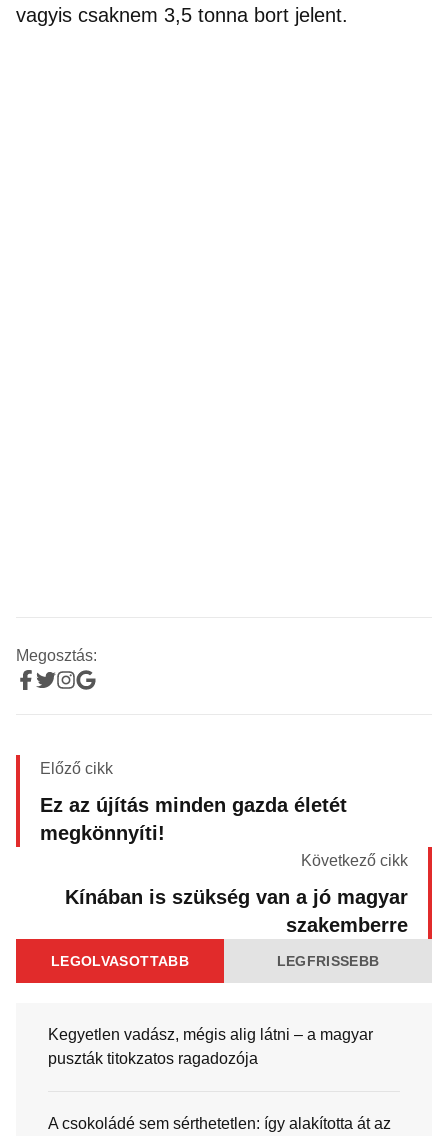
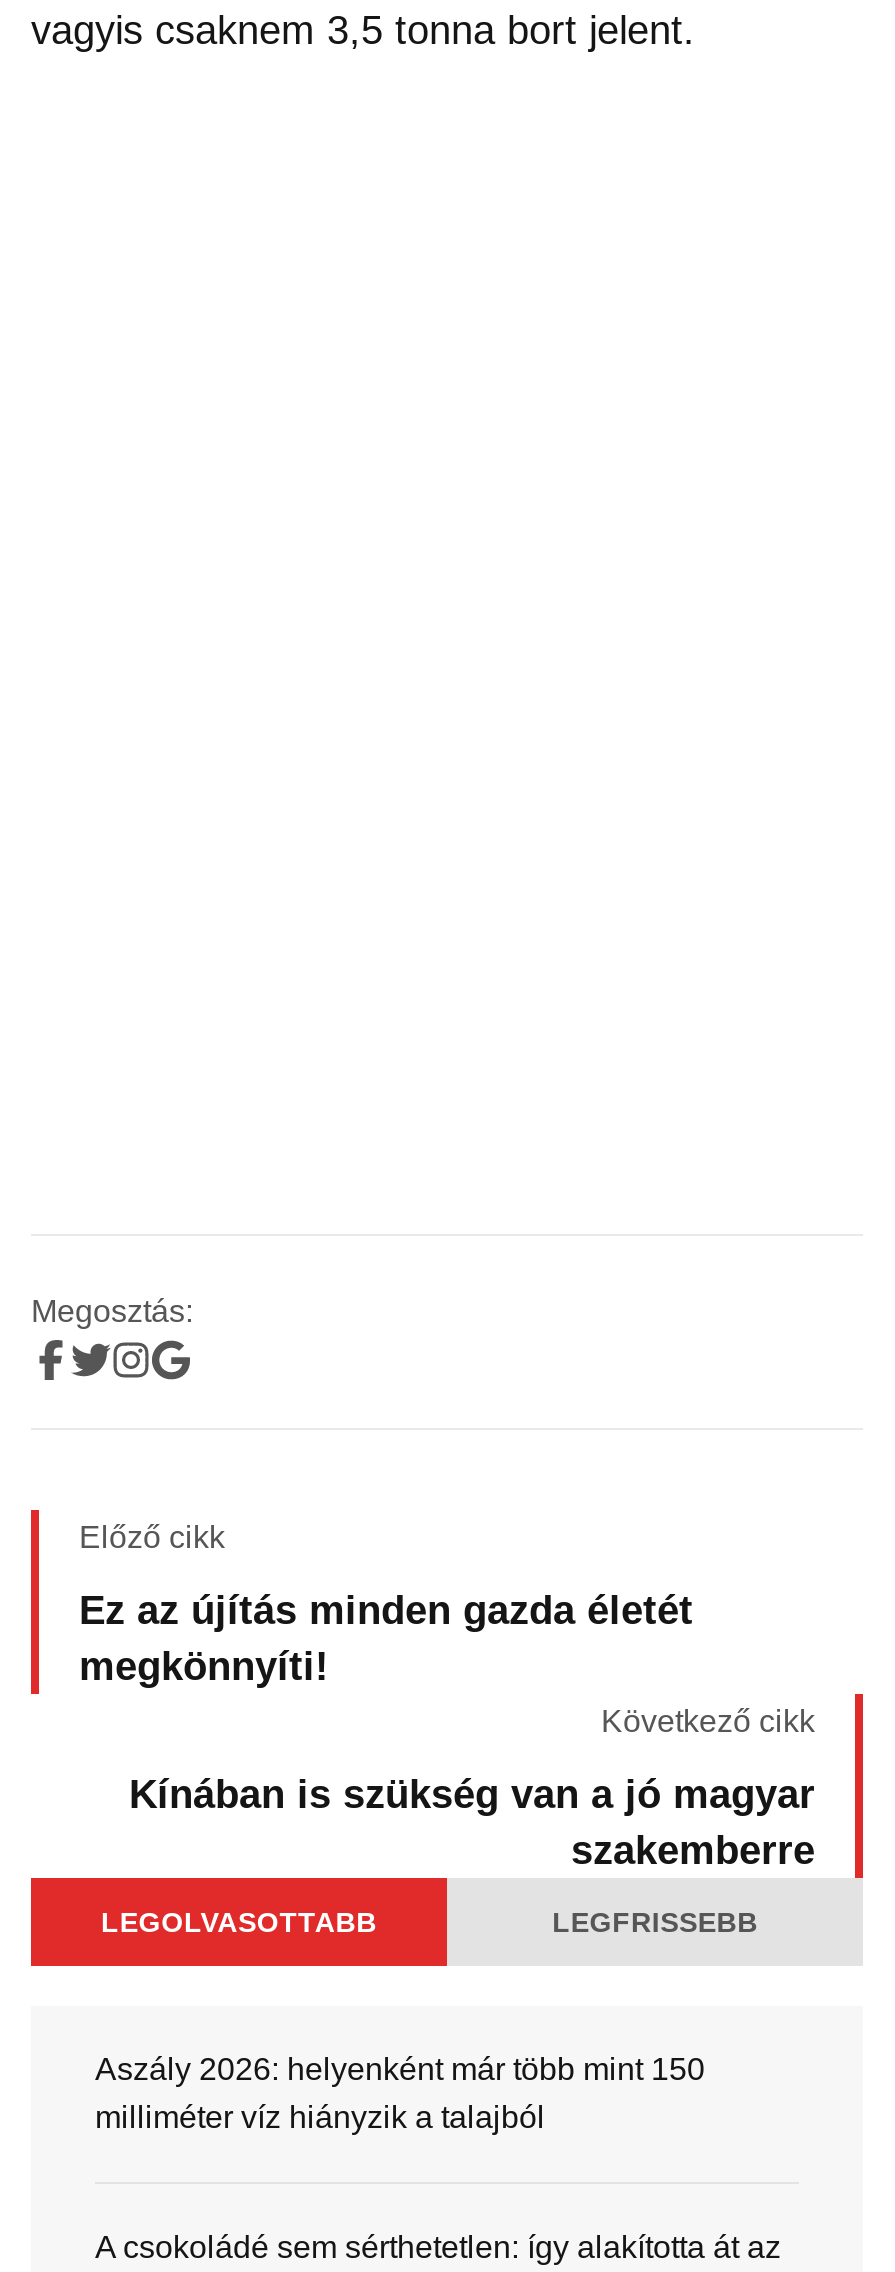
[48,1026,373,1067] Kegyetlen vadász, mégis alig látni – a magyar | puszták titokzatos ragadozója -> [95,2052,705,2134] Aszály 2026: helyenként már több mint 150 | milliméter víz hiányzik a talajból

